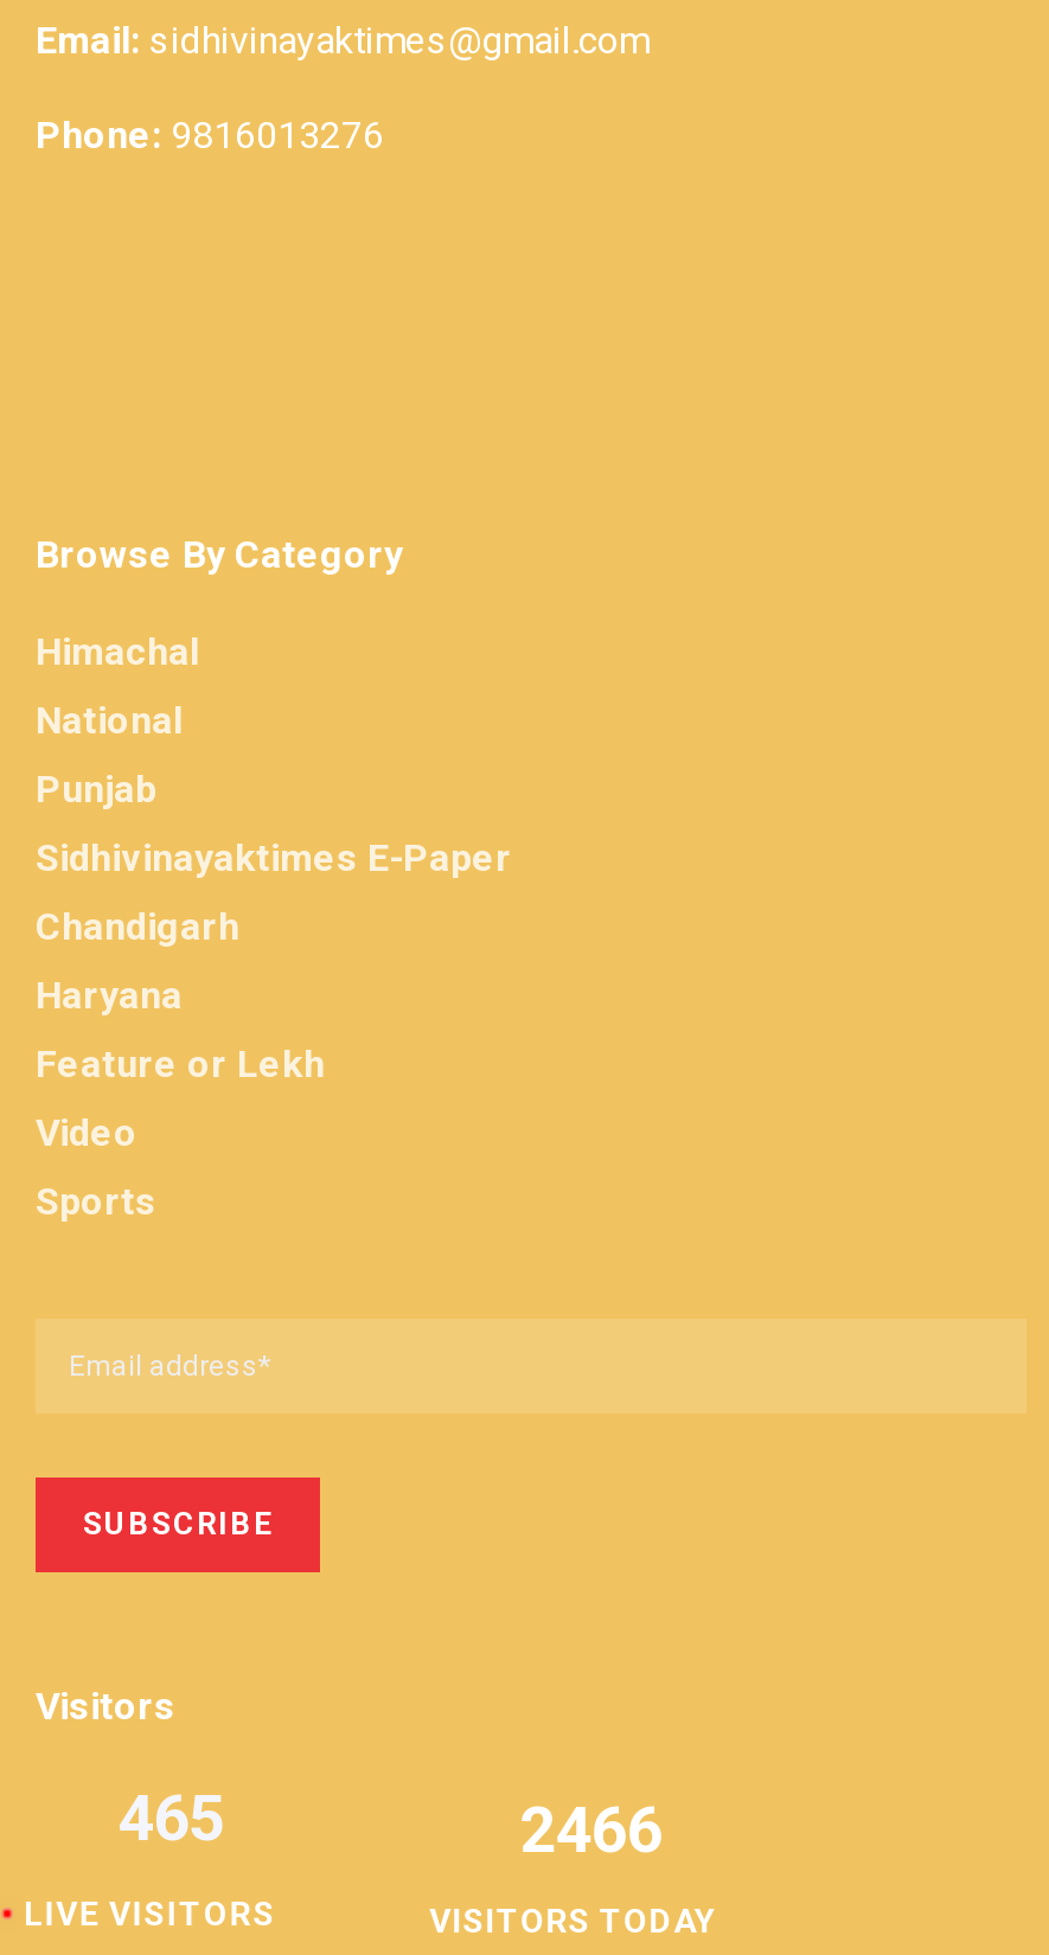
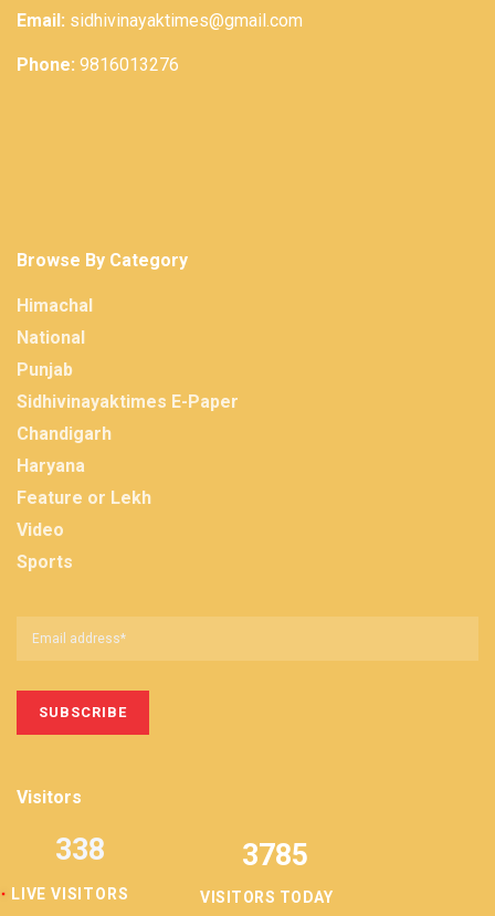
[117,1780,224,1856] 465 -> [55,832,104,867] 338
[519,1792,662,1868] 2466 -> [242,837,308,872] 3785

